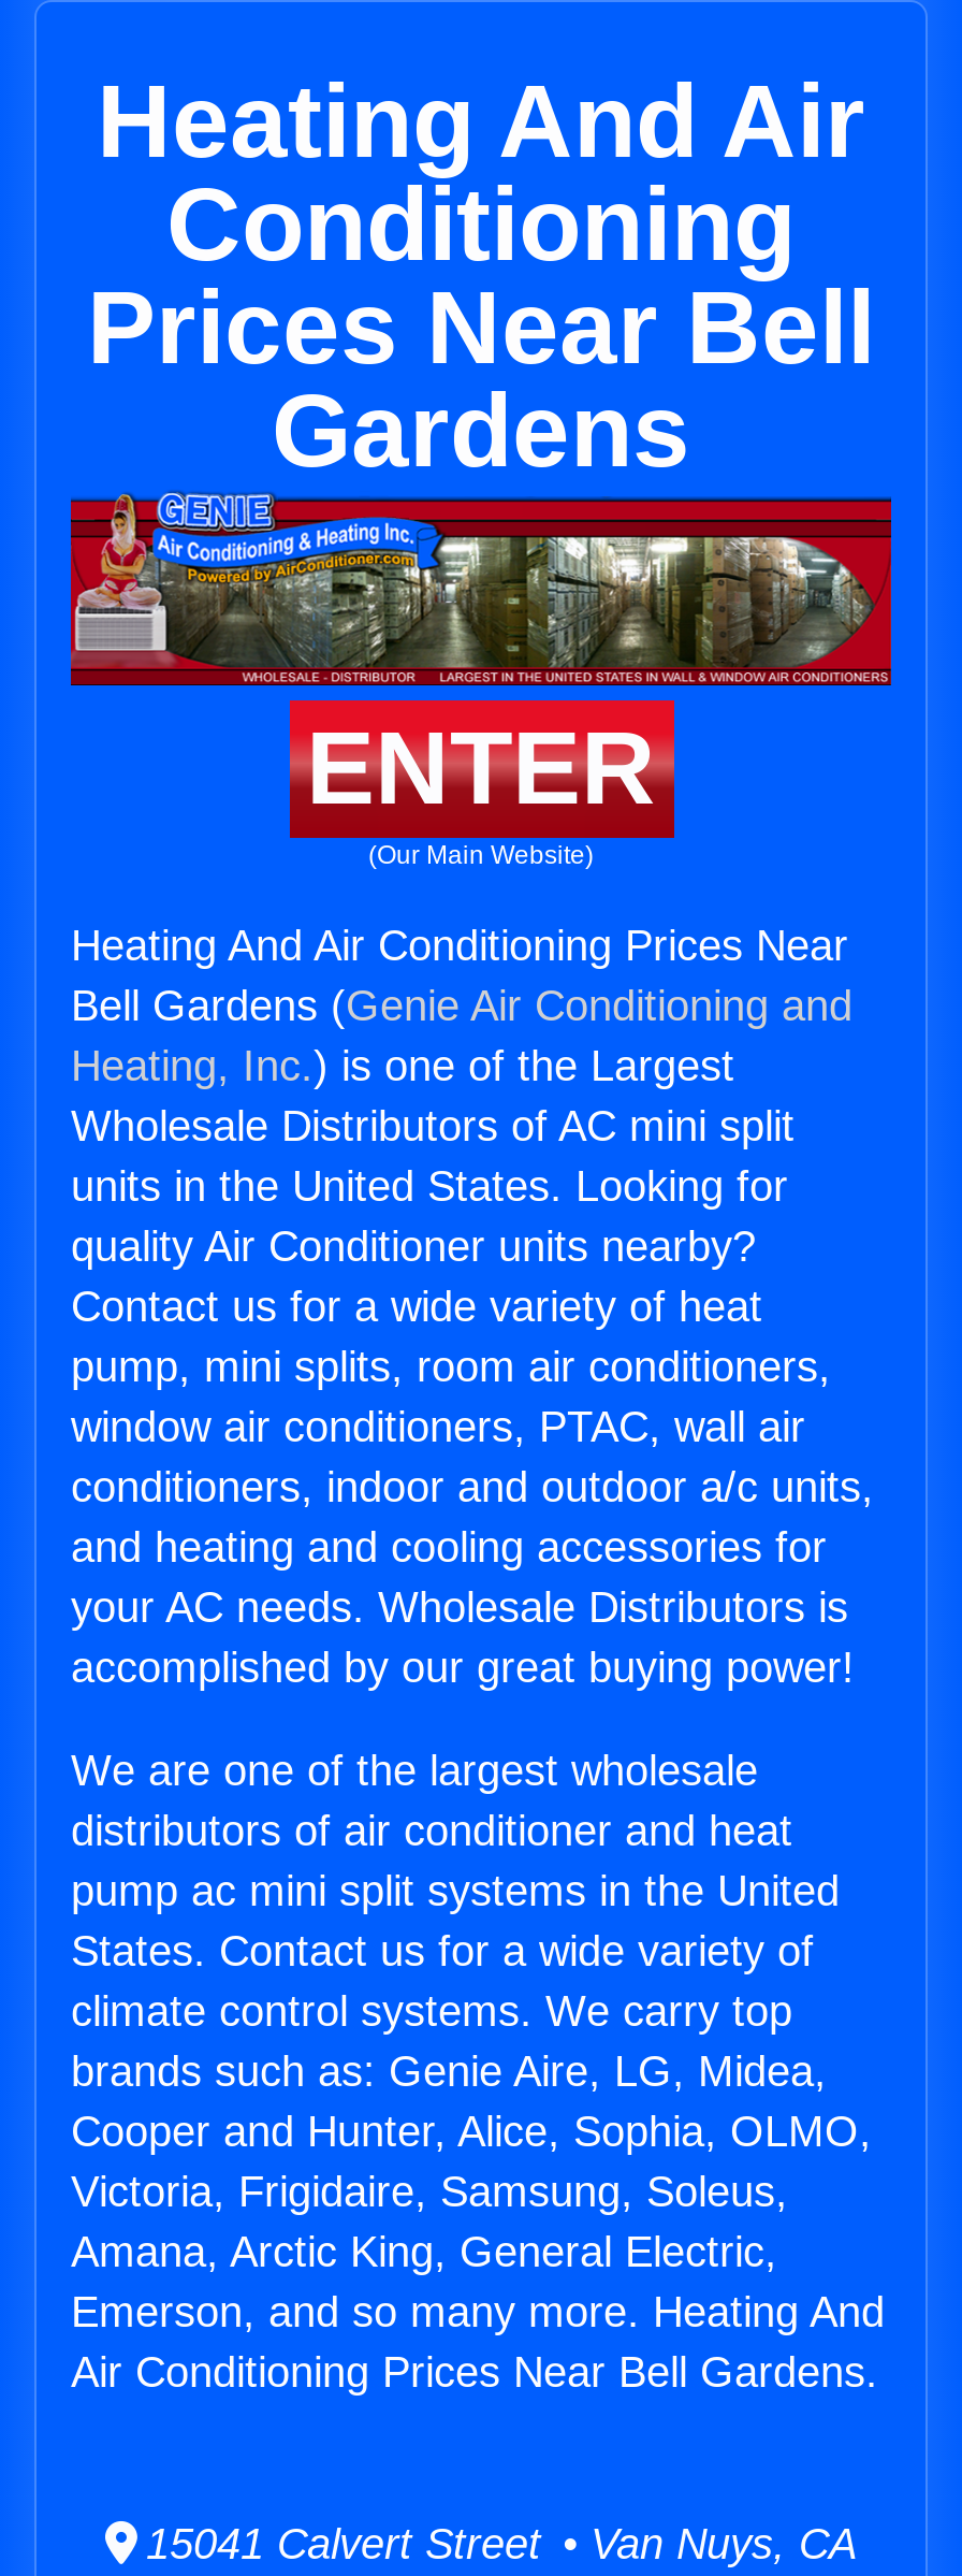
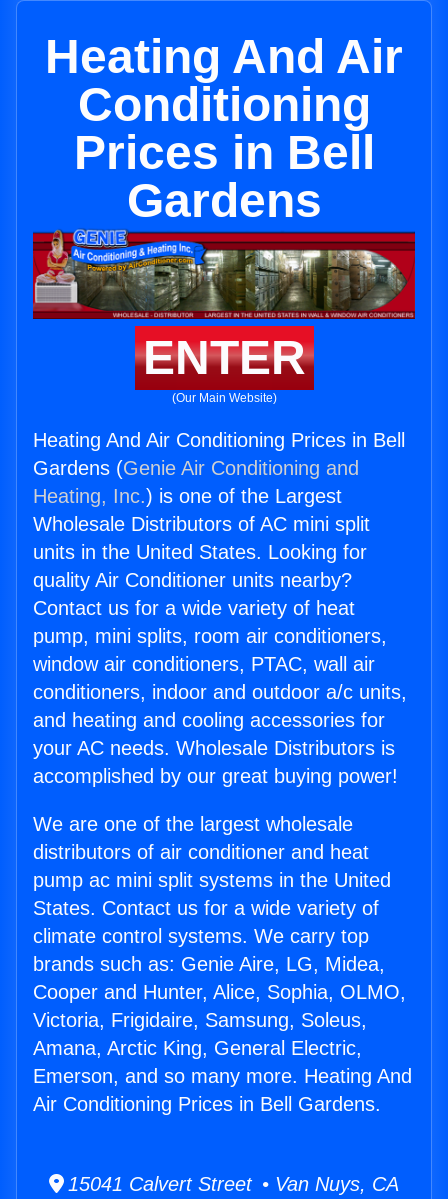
[87,271,875,385] Prices Near Bell -> [73,126,374,179] Prices in Bell
[71,922,852,1029] Heating And Air Conditioning Prices Near | Bell Gardens (Genie Air Conditioning and -> [33,429,405,479] Heating And Air Conditioning Prices in Bell | Gardens (Genie Air Conditioning and
[71,2348,878,2396] Air Conditioning Prices Near Bell Gardens. -> [33,1093,381,1115] Air Conditioning Prices in Bell Gardens.

